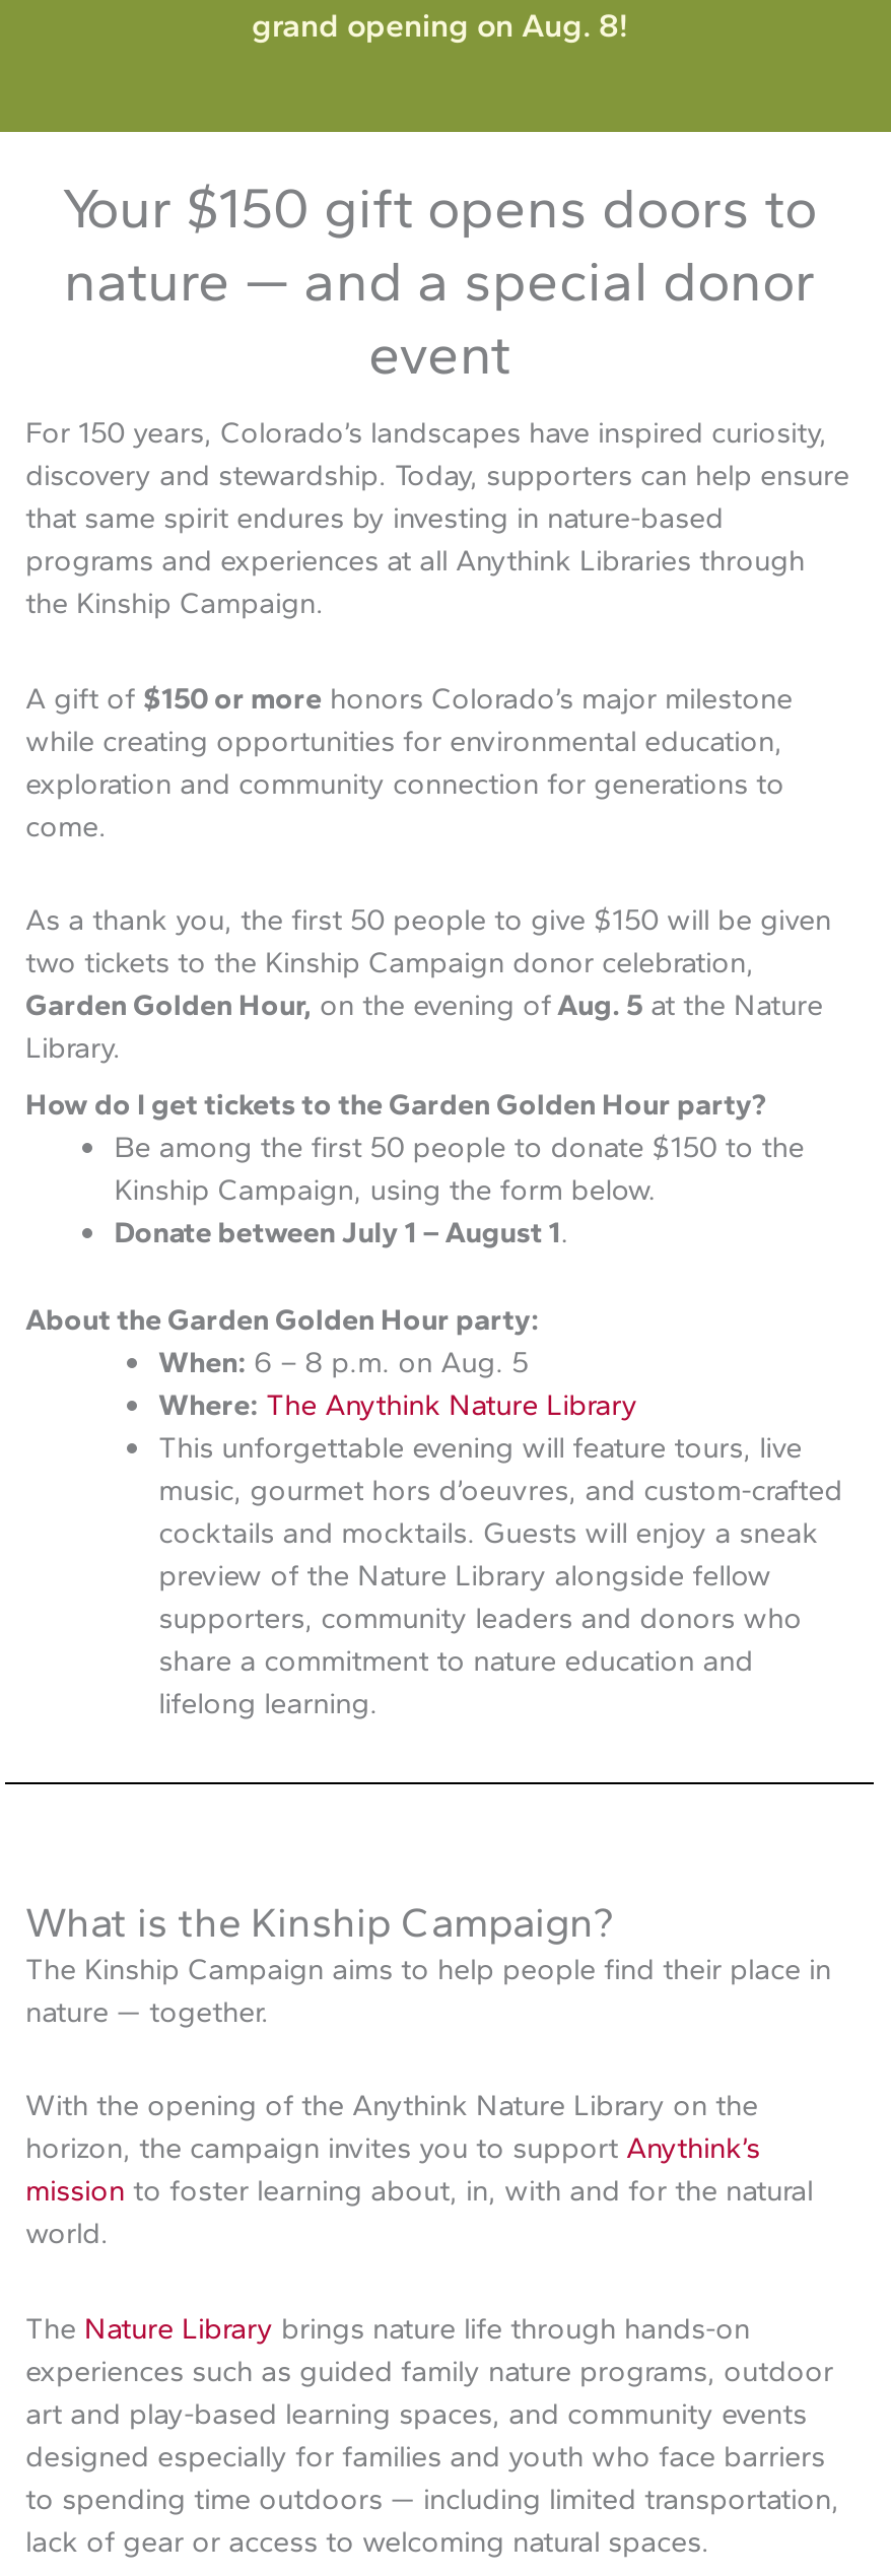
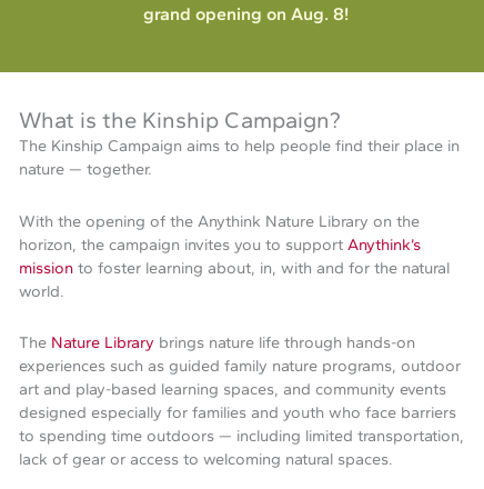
[25,175,849,1721] Your $150 gift opens doors to | nature — and a special donor | event | For 150 years, Colorado’s landscapes have inspired curiosity, | discovery and stewardship. Today, supporters can help ensure | that same spirit endures by investing in nature-based | programs and experiences at all Anythink Libraries through | the Kinship Campaign. | A gift of $150 or more honors Colorado’s major milestone | while creating opportunities for environmental education, | exploration and community connection for generations to | come. | As a thank you, the first 50 people to give $150 will be given | two tickets to the Kinship Campaign donor celebration, | Garden Golden Hour, on the evening ofAug. 5 at the Nature | Library. | How do I get tickets to the Garden Golden Hour party? | Be among the first 50 people to donate $150 to the | Kinship Campaign, using the form below. | Donate between July 1 – August 1. | About the Garden Golden Hour party: | When: 6 – 8 p.m. on Aug. 5 | Where: The Anythink Nature Library | This unforgettable evening will feature tours, live | music, gourmet hors d’oeuvres, and custom-crafted | cocktails and mocktails. Guests will enjoy a sneak | preview of the Nature Library alongside fellow | supporters, community leaders and donors who | share a commitment to nature education and | lifelong learning. -> none

